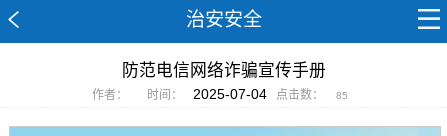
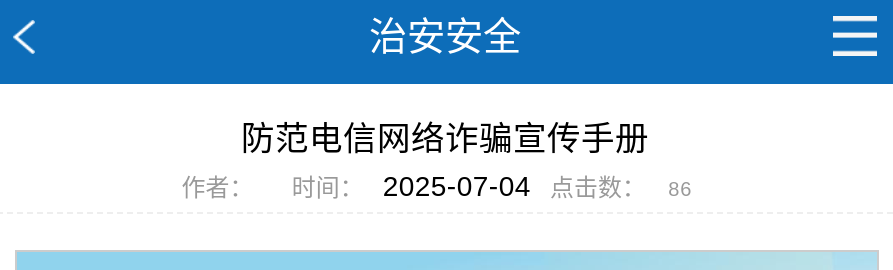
[92,86,348,102] 作者： 时间： 2025-07-04 点击数： 85 -> [181,171,692,203] 作者： 时间： 2025-07-04 点击数： 86

